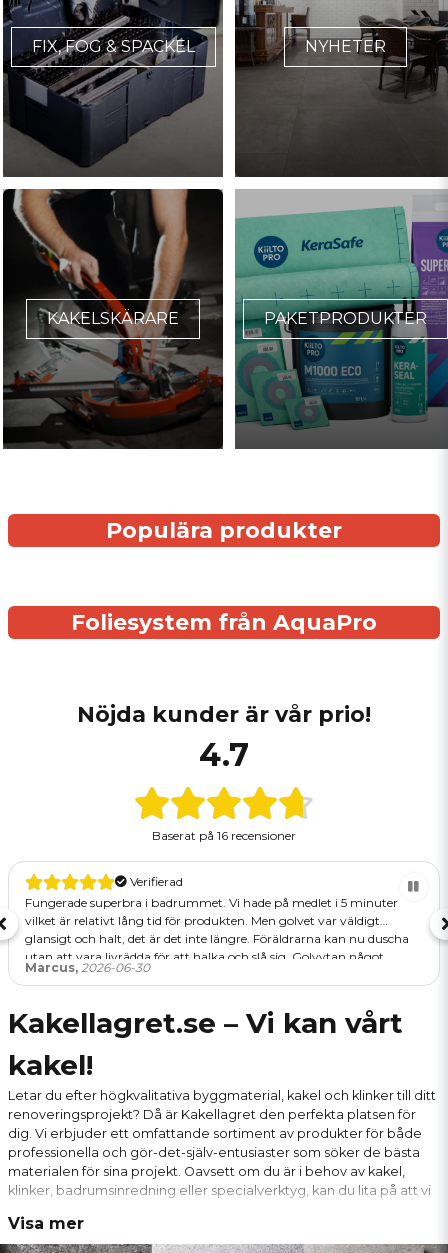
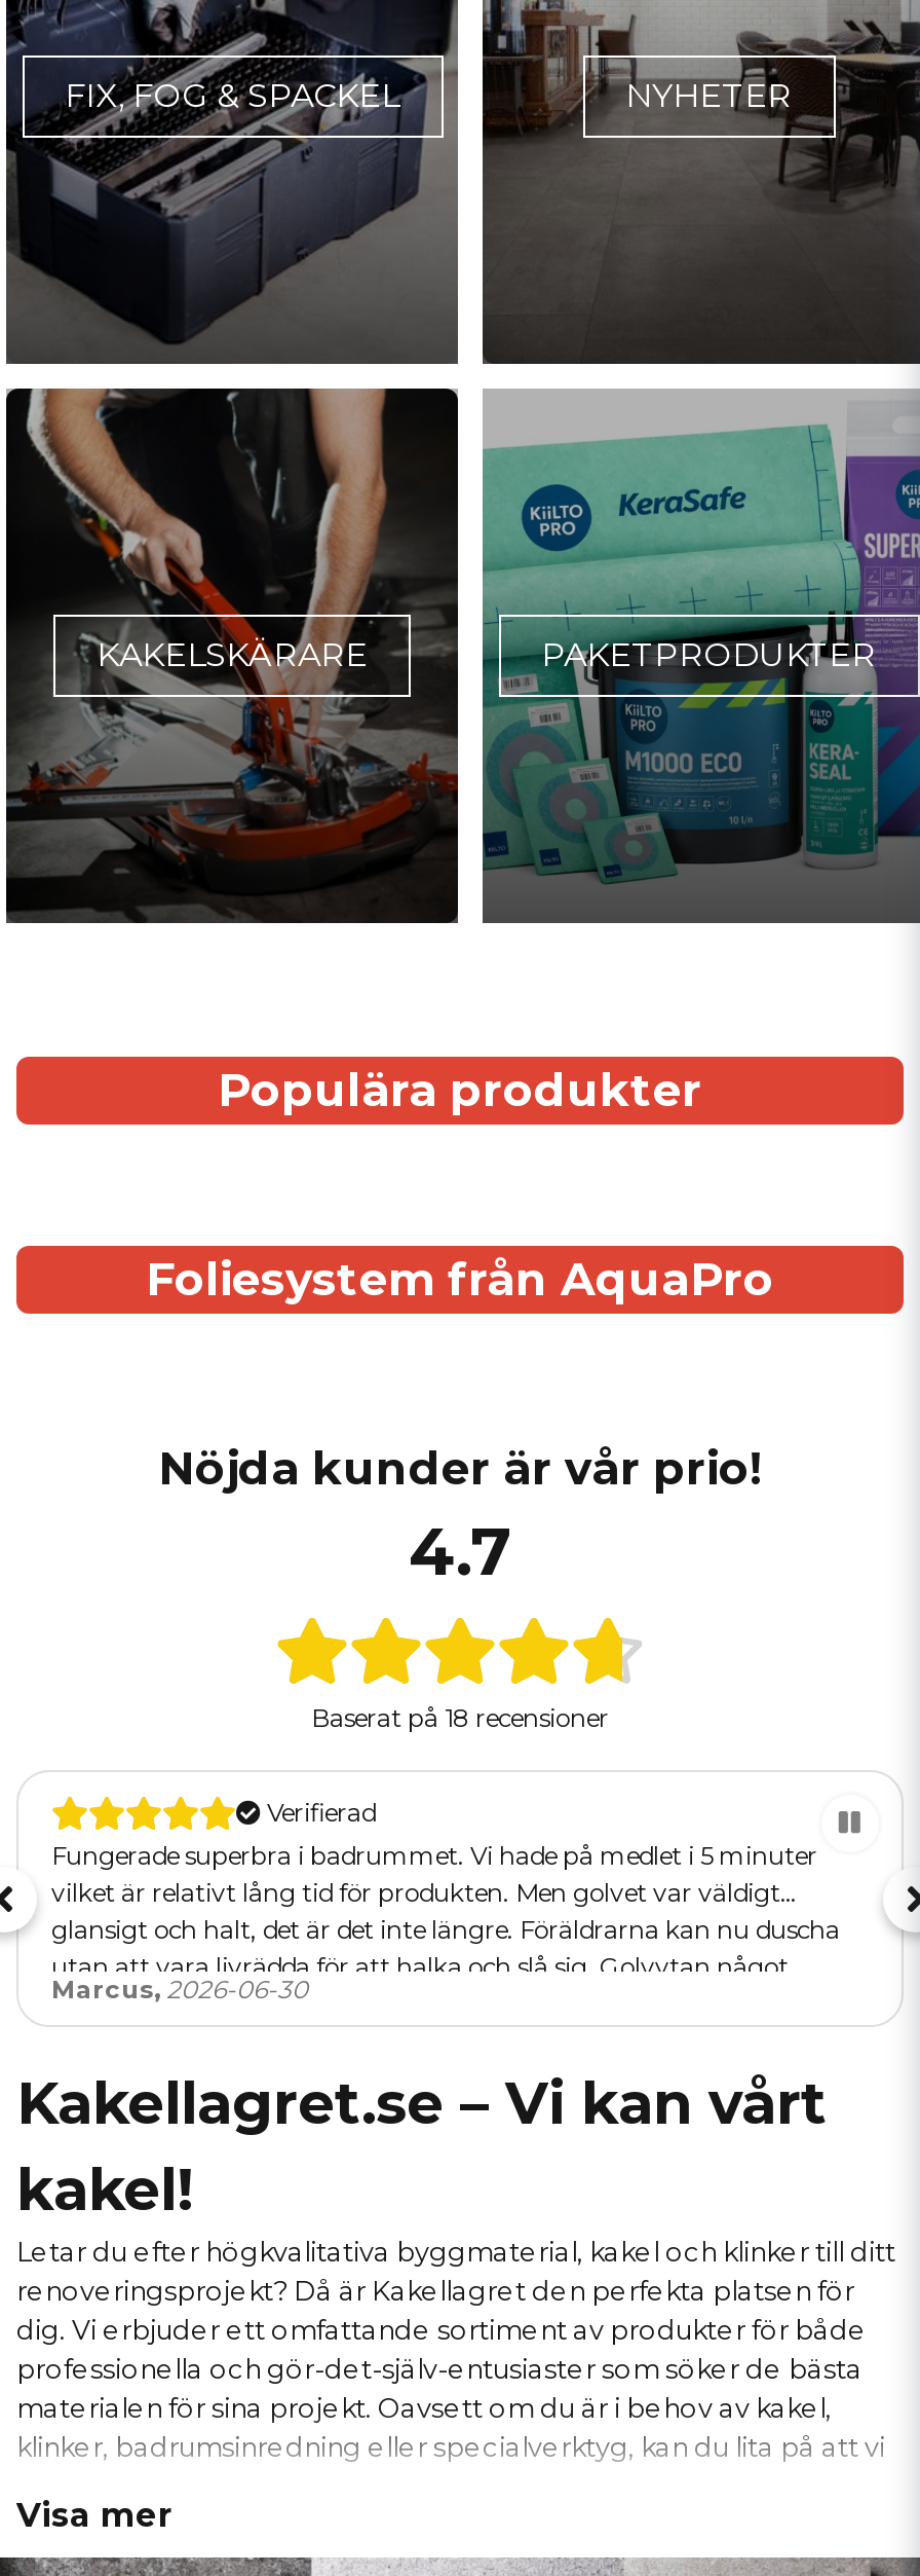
[152,828,296,843] Baserat på 16 recensioner -> [311,1702,609,1733] Baserat på 18 recensioner

